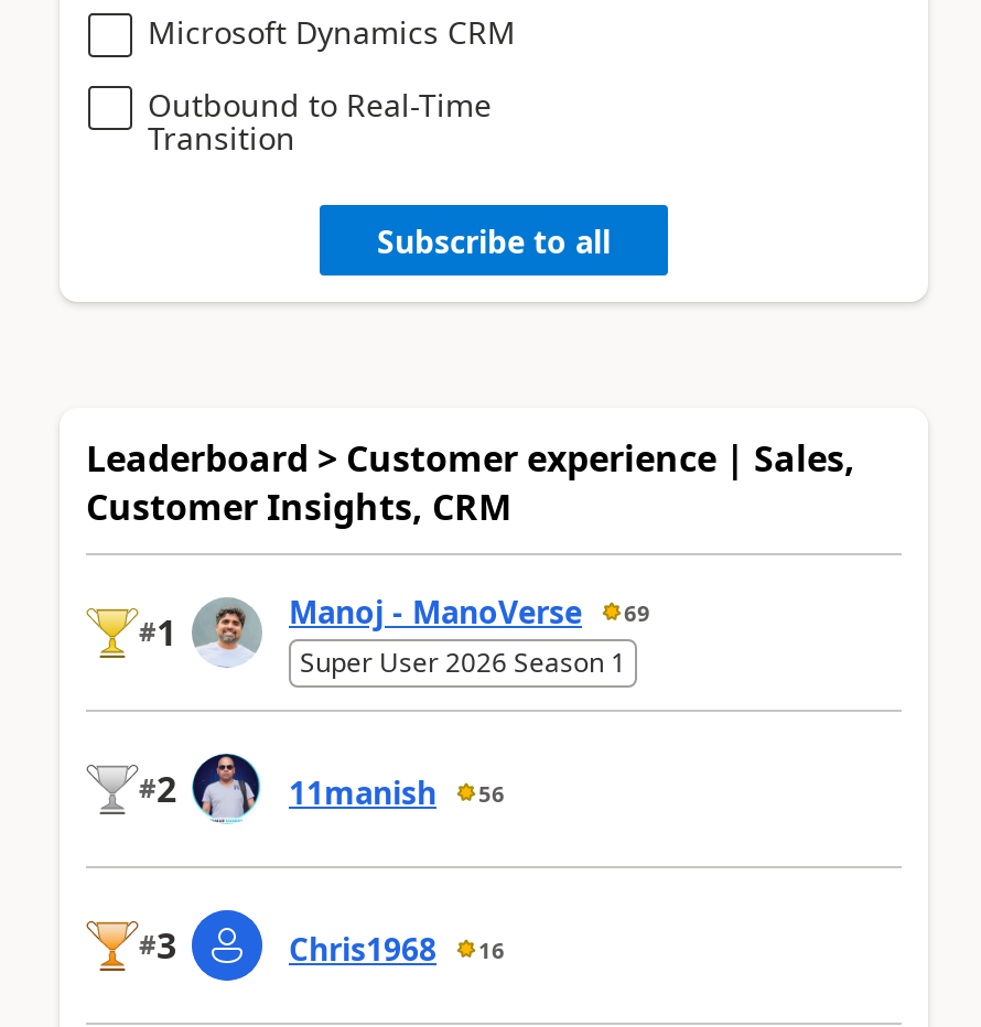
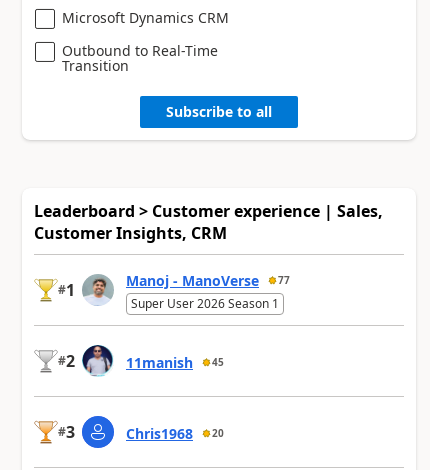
[289,591,650,633] Manoj - ManoVerse 69 -> [126,271,290,290] Manoj - ManoVerse 77
[289,772,505,814] 11manish 56 -> [126,353,224,372] 11manish 45
[289,928,505,970] Chris1968 16 -> [126,424,224,443] Chris1968 20

